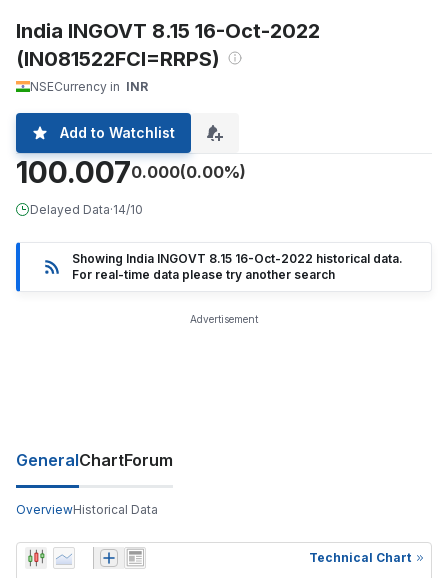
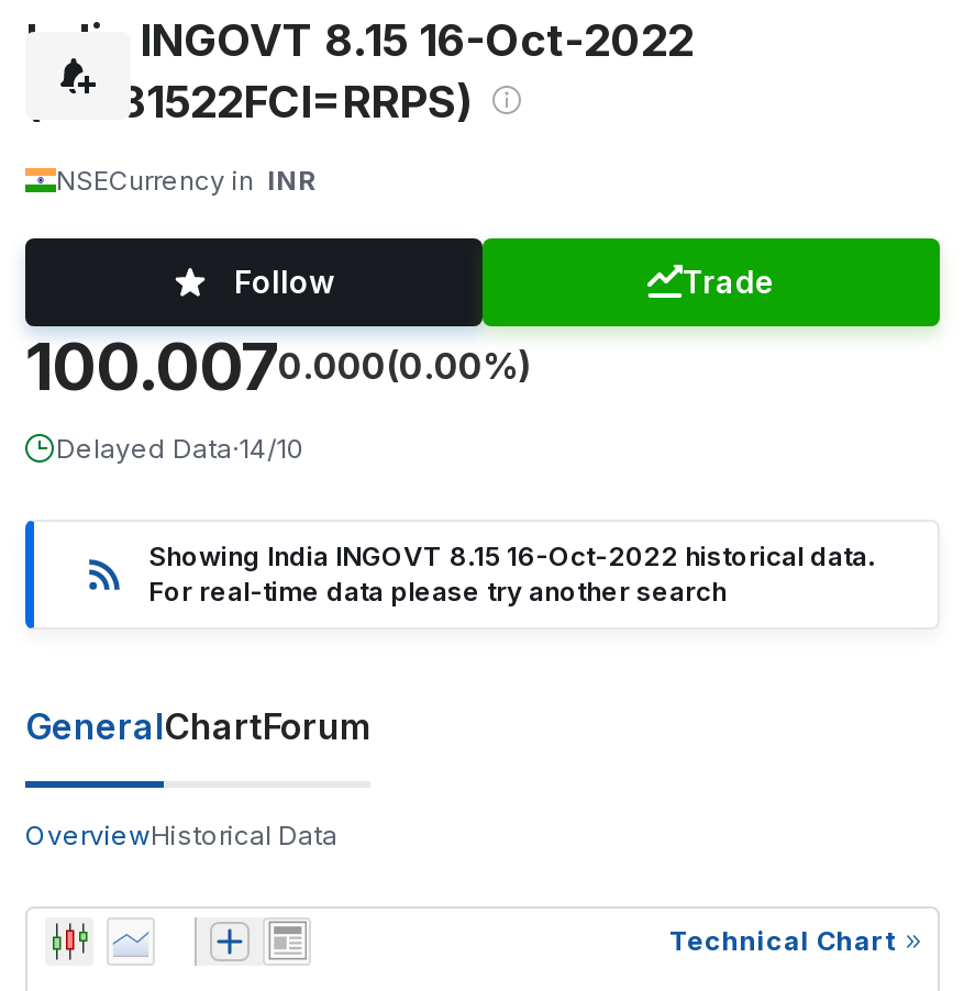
[60,124,175,141] Add to Watchlist -> [234,262,775,299] Follow | Trade
[190,313,258,325] Advertisement -> none

